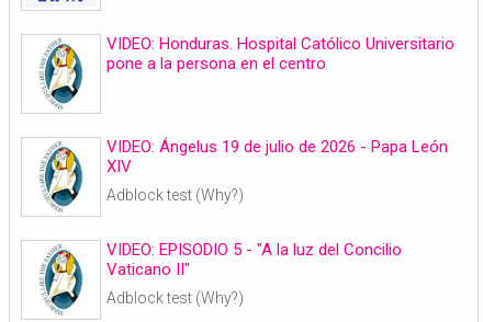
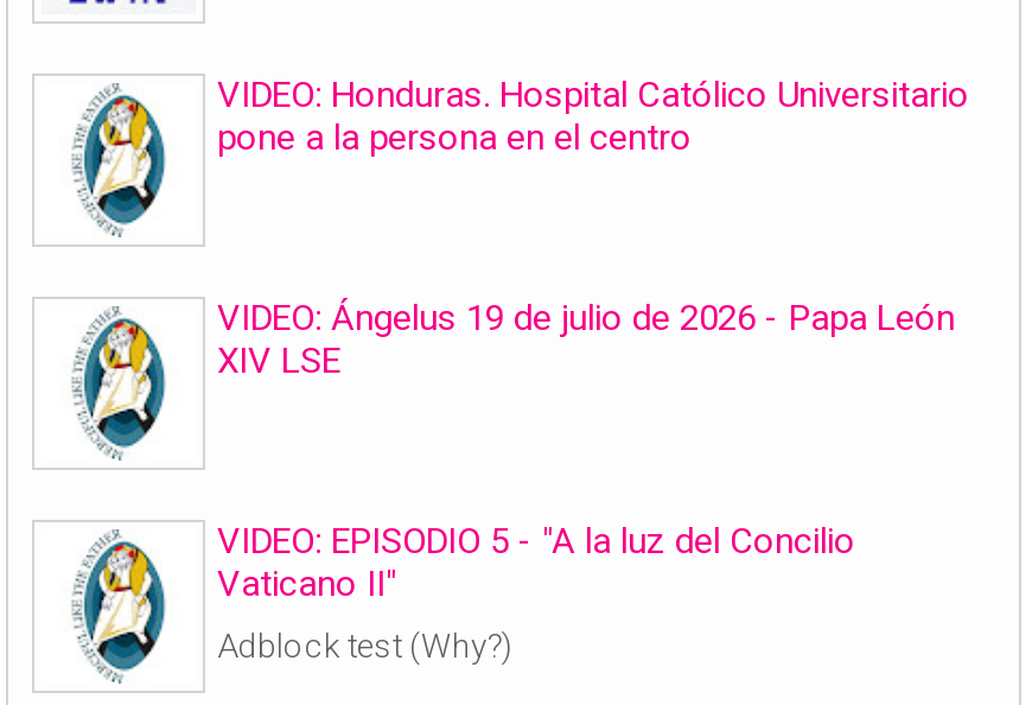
[106,157,244,204] XIV | Adblock test (Why?) -> [217,339,340,382] XIV LSE

